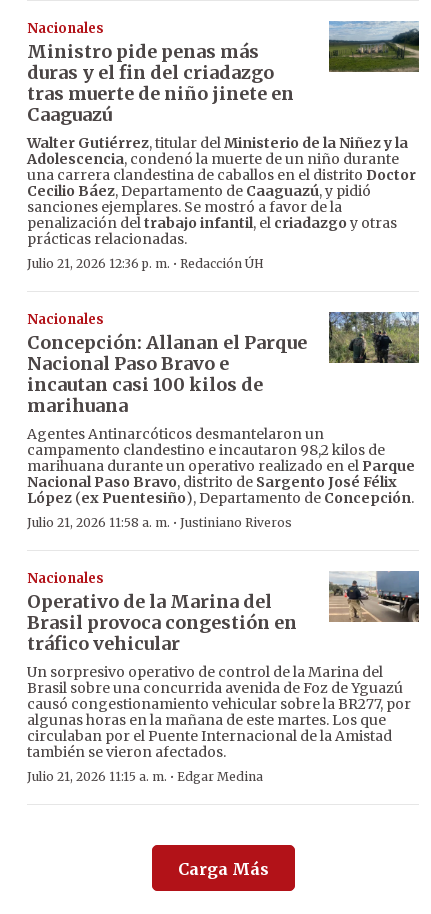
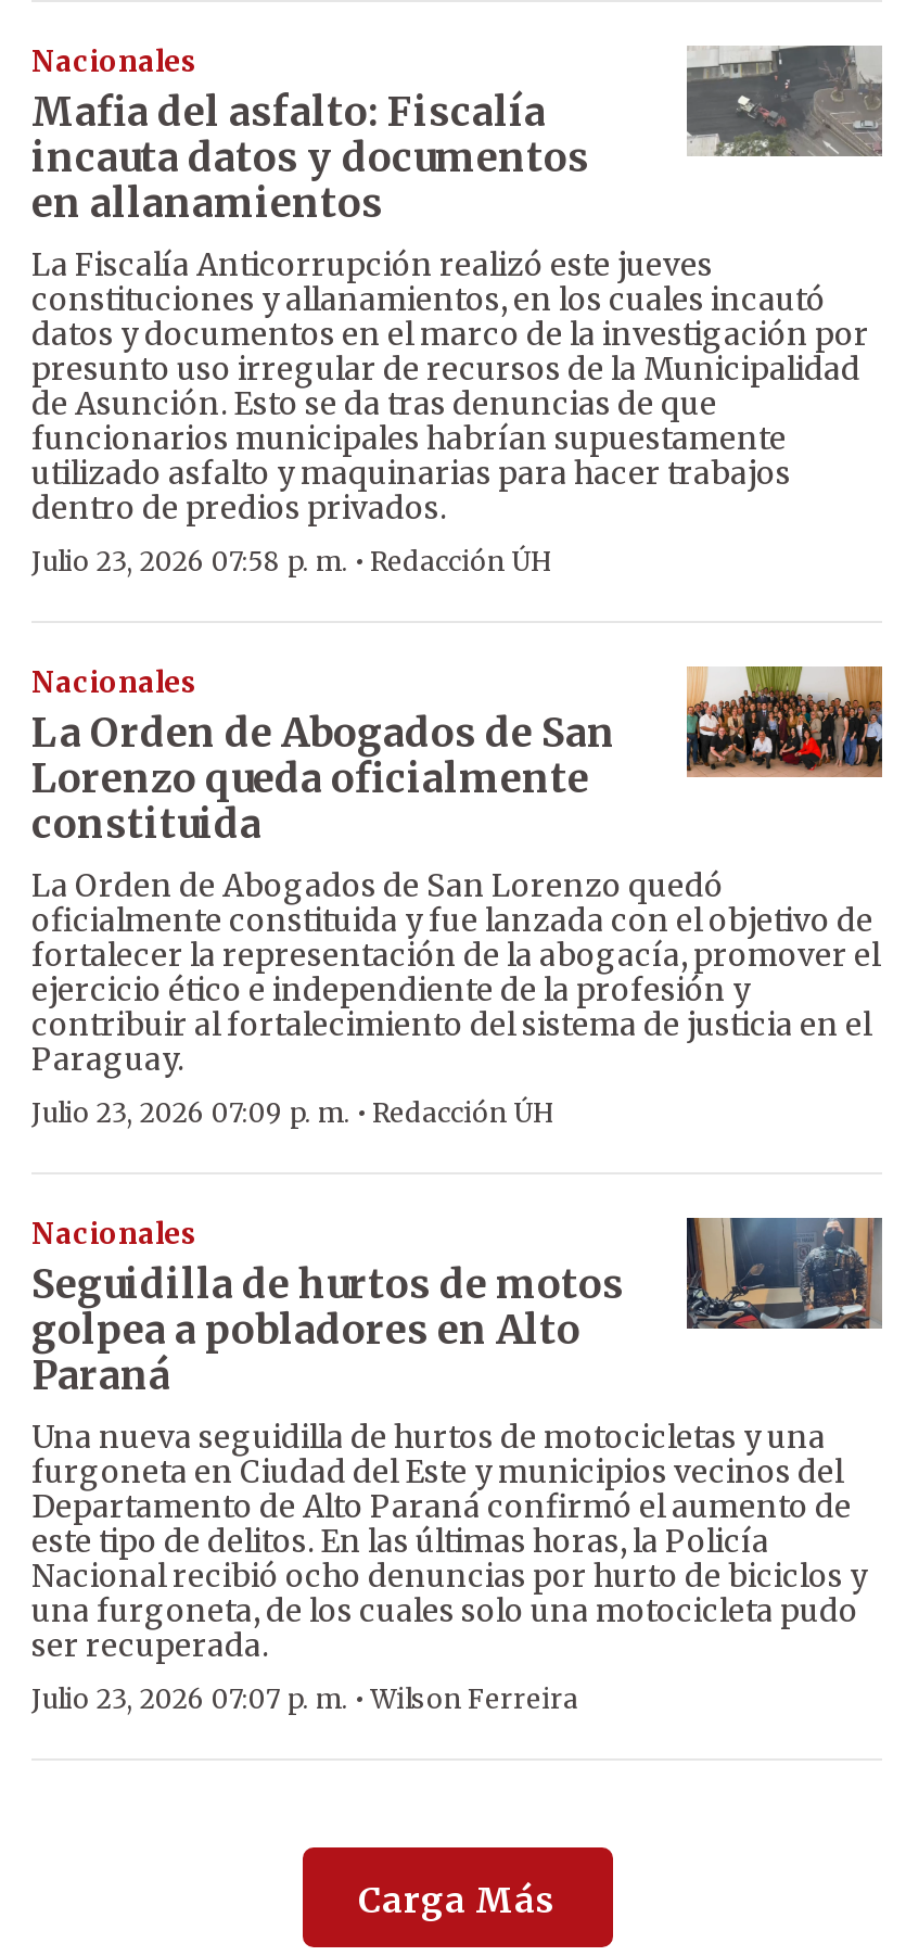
[27,21,419,276] [image] | Ministro pide penas más | duras y el fin del criadazgo | tras muerte de niño jinete en | Caaguazú | Walter Gutiérrez, titular delMinisterio de la Niñez y la | Adolescencia, condenó la muerte de un niño durante | una carrera clandestina de caballos en el distrito Doctor | Cecilio Báez, Departamento de Caaguazú, y pidió | sanciones ejemplares. Se mostró a favor de la | penalización deltrabajo infantil, el criadazgo y otras | prácticas relacionadas. | Julio 21, 2026 12:36 p. m. · Redacción ÚH -> [31,46,882,589] [image] | Mafia del asfalto: Fiscalía | incauta datos y documentos | en allanamientos | La Fiscalía Anticorrupción realizó este jueves | constituciones y allanamientos, en los cuales incautó | datos y documentos en el marco de la investigación por | presunto uso irregular de recursos de la Municipalidad | de Asunción. Esto se da tras denuncias de que | funcionarios municipales habrían supuestamente | utilizado asfalto y maquinarias para hacer trabajos | dentro de predios privados. | Julio 23, 2026 07:58 p. m. · Redacción ÚH
[27,311,419,535] [image] | Concepción: Allanan el Parque | Nacional Paso Bravo e | incautan casi 100 kilos de | marihuana | Agentes Antinarcóticos desmantelaron un | campamento clandestino e incautaron 98,2 kilos de | marihuana durante un operativo realizado en el Parque | Nacional Paso Bravo, distrito de Sargento José Félix | López (ex Puentesiño), Departamento de Concepción. | Julio 21, 2026 11:58 a. m. · Justiniano Riveros -> [31,664,884,1141] [image] | La Orden de Abogados de San | Lorenzo queda oficialmente | constituida | La Orden de Abogados de San Lorenzo quedó | oficialmente constituida y fue lanzada con el objetivo de | fortalecer la representación de la abogacía, promover el | ejercicio ético e independiente de la profesión y | contribuir al fortalecimiento del sistema de justicia en el | Paraguay. | Julio 23, 2026 07:09 p. m. · Redacción ÚH
[27,571,419,789] [image] | Operativo de la Marina del | Brasil provoca congestión en | tráfico vehicular | Un sorpresivo operativo de control de la Marina del | Brasil sobre una concurrida avenida de Foz de Yguazú | causó congestionamiento vehicular sobre la BR277, por | algunas horas en la mañana de este martes. Los que | circulaban por el Puente Internacional de la Amistad | también se vieron afectados. | Julio 21, 2026 11:15 a. m. · Edgar Medina -> [31,1216,882,1727] [image] | Seguidilla de hurtos de motos | golpea a pobladores en Alto | Paraná | Una nueva seguidilla de hurtos de motocicletas y una | furgoneta en Ciudad del Este y municipios vecinos del | Departamento de Alto Paraná confirmó el aumento de | este tipo de delitos. En las últimas horas, la Policía | Nacional recibió ocho denuncias por hurto de biciclos y | una furgoneta, de los cuales solo una motocicleta pudo | ser recuperada. | Julio 23, 2026 07:07 p. m. ·Wilson Ferreira

